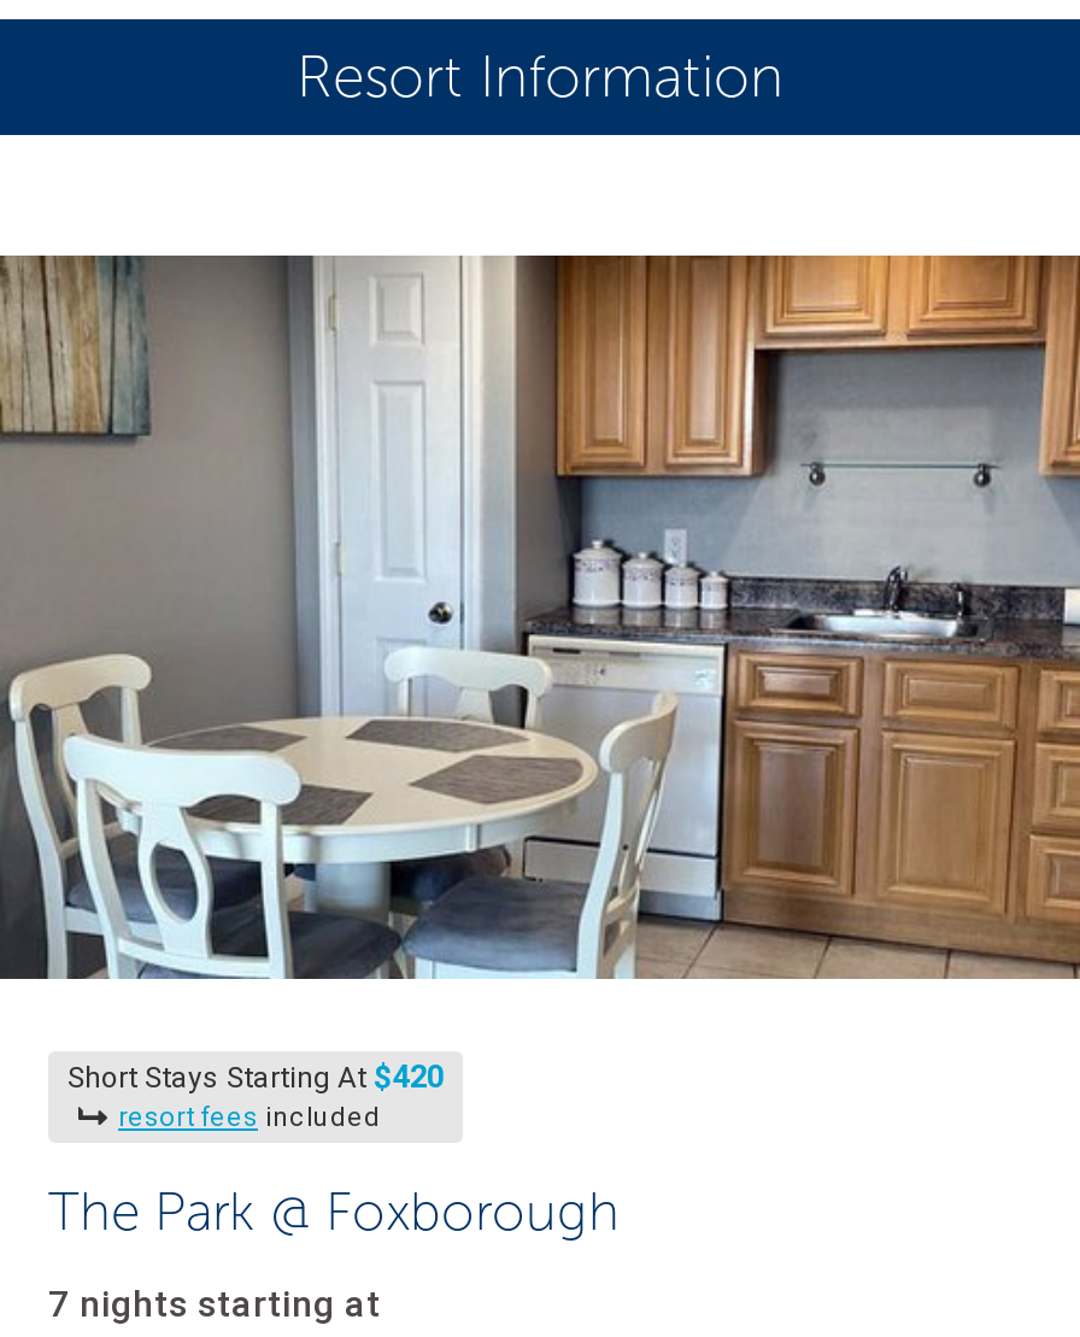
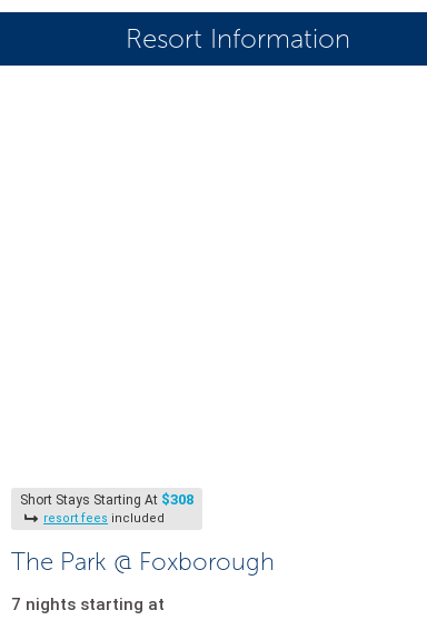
[7,253,1073,981] [image] -> none
[67,1059,444,1095] Short Stays Starting At $420 -> [20,491,193,508] Short Stays Starting At $308

